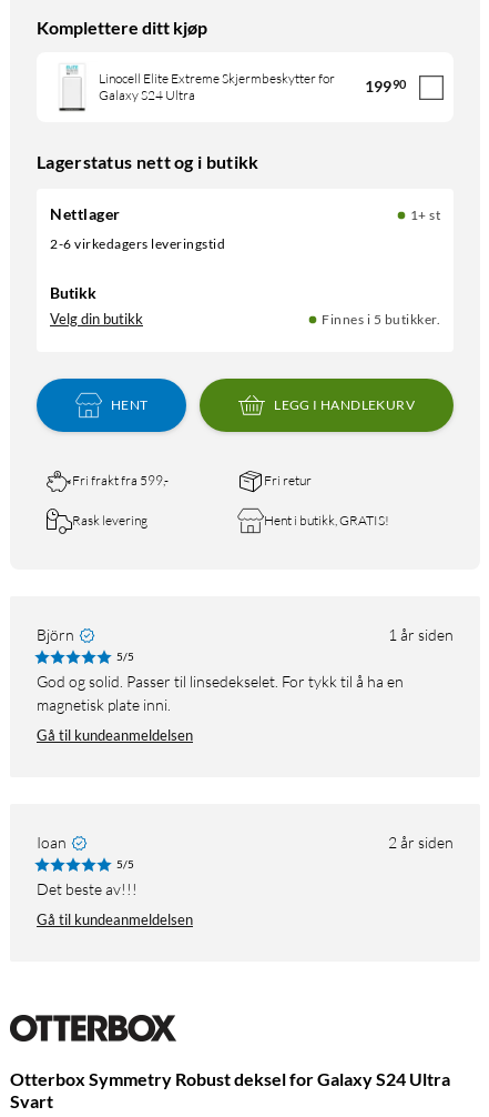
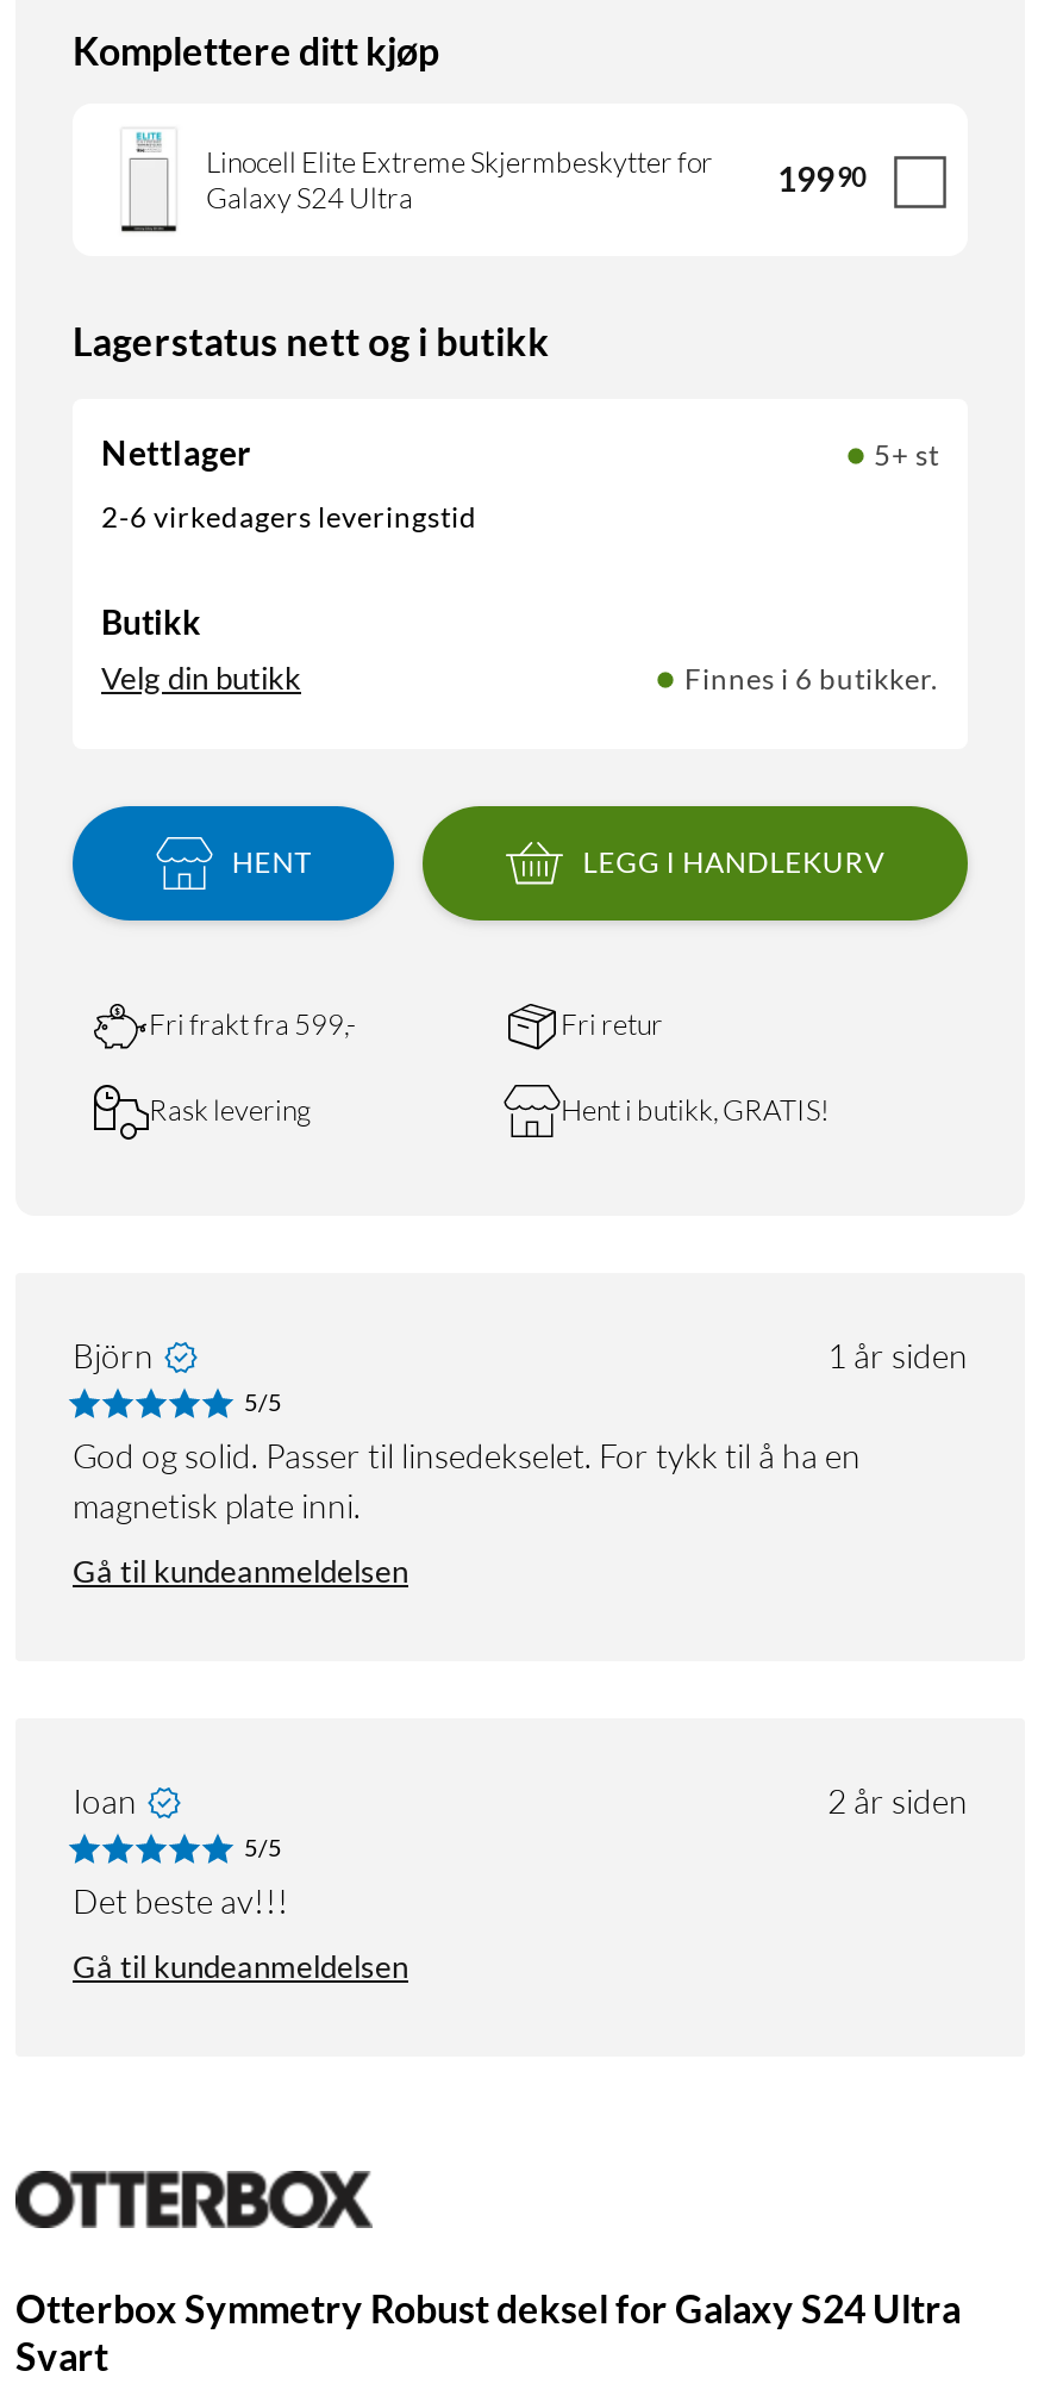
[410,207,440,223] 1+ st -> [874,438,939,473] 5+ st
[322,311,440,328] Finnes i 5 butikker. -> [684,661,939,697] Finnes i 6 butikker.

